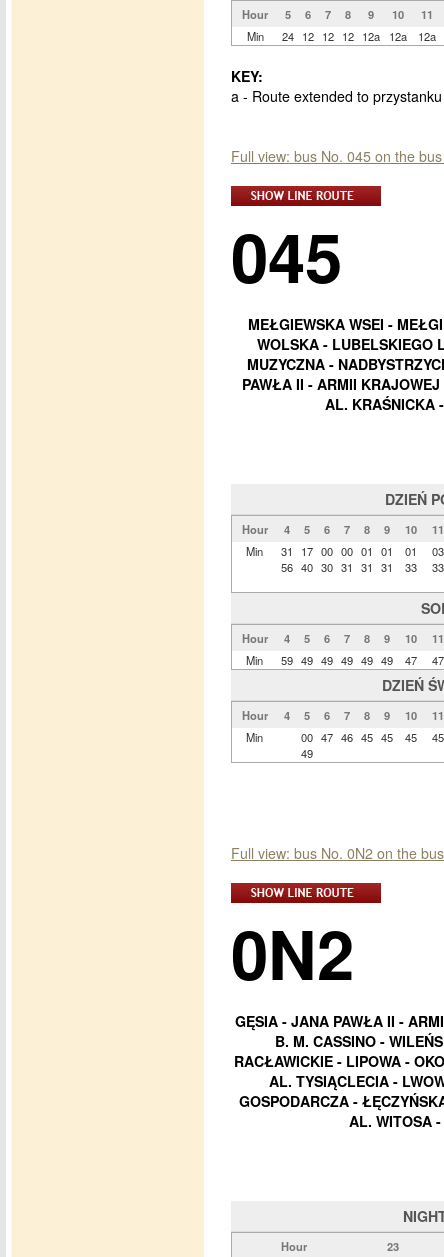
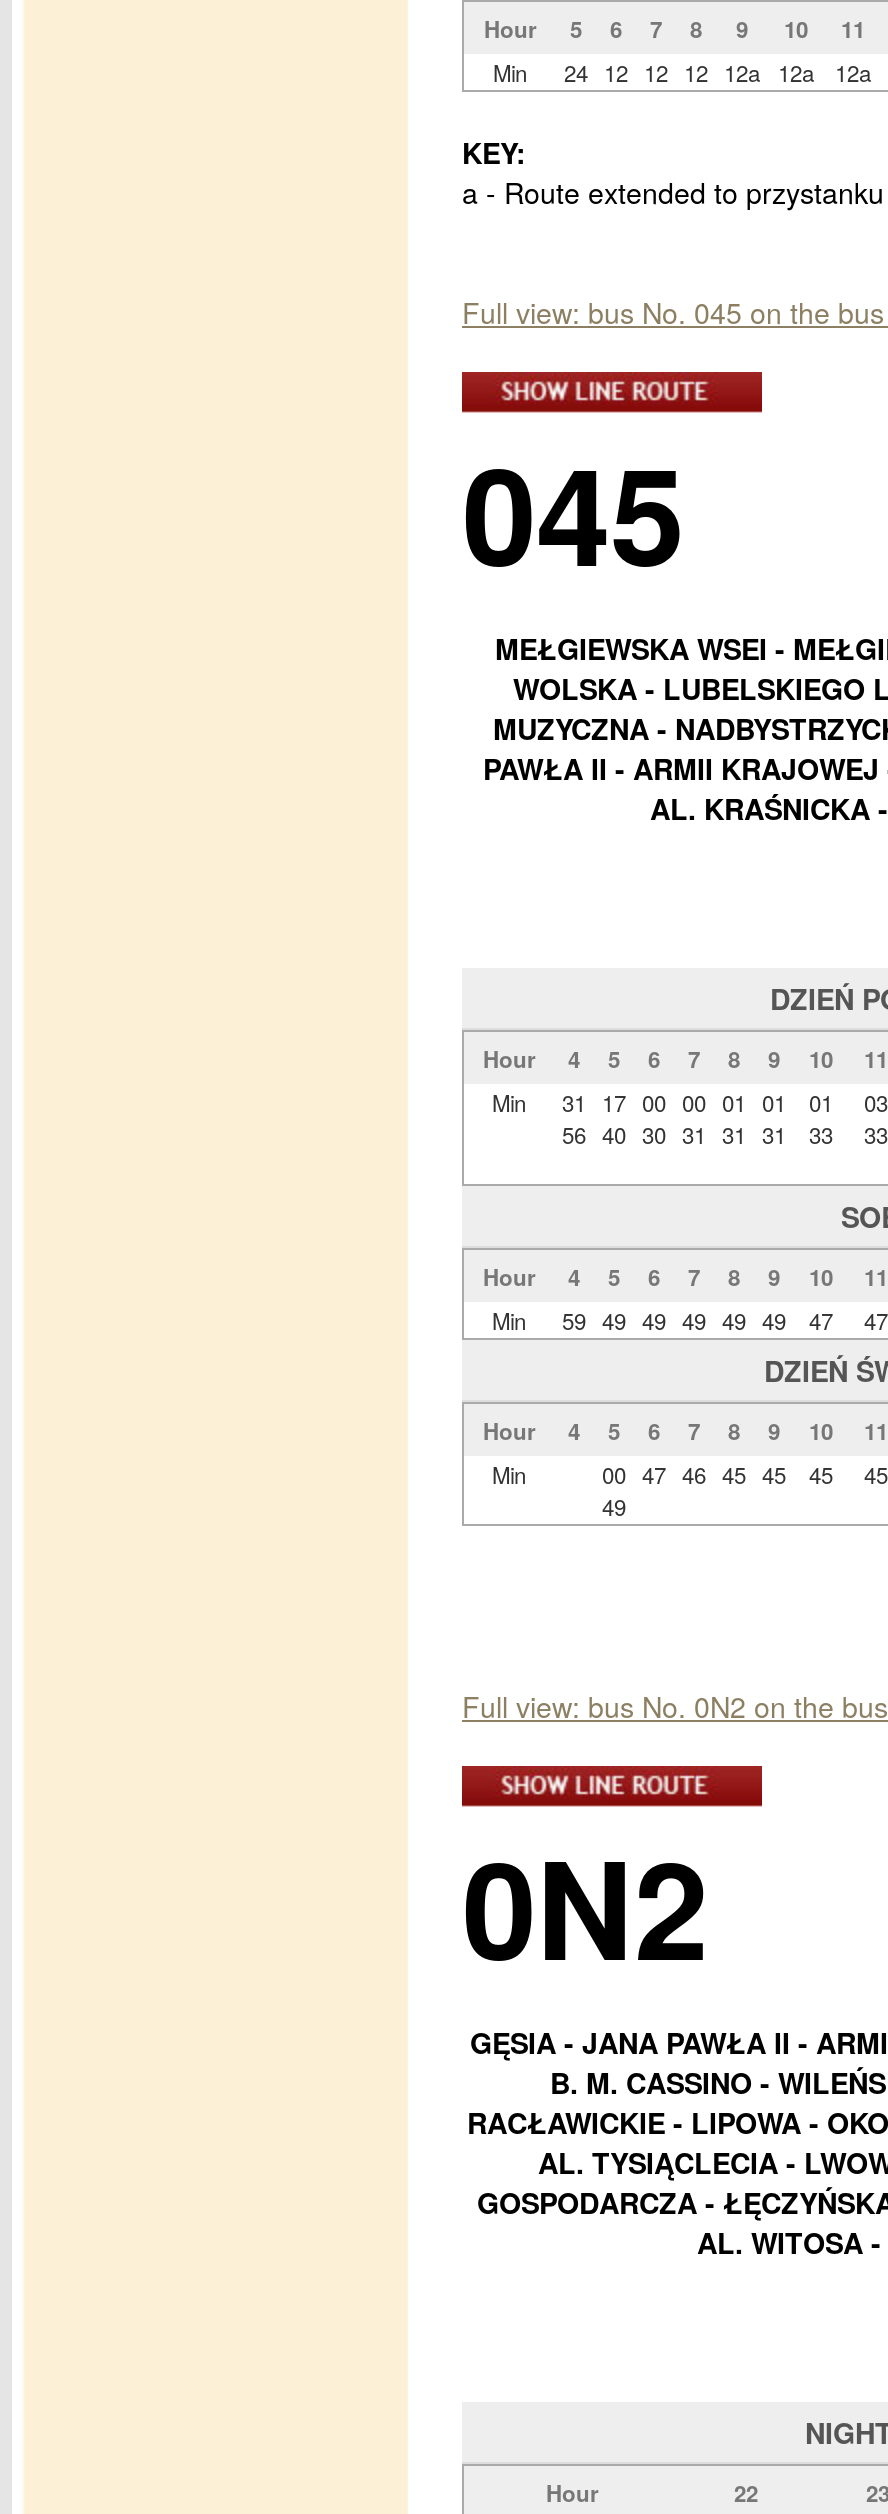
none -> [734,2476,758,2508] 22

